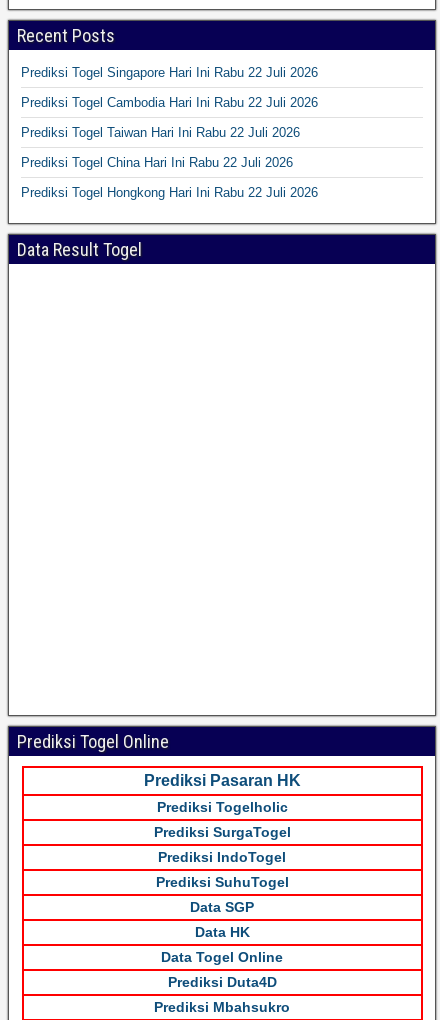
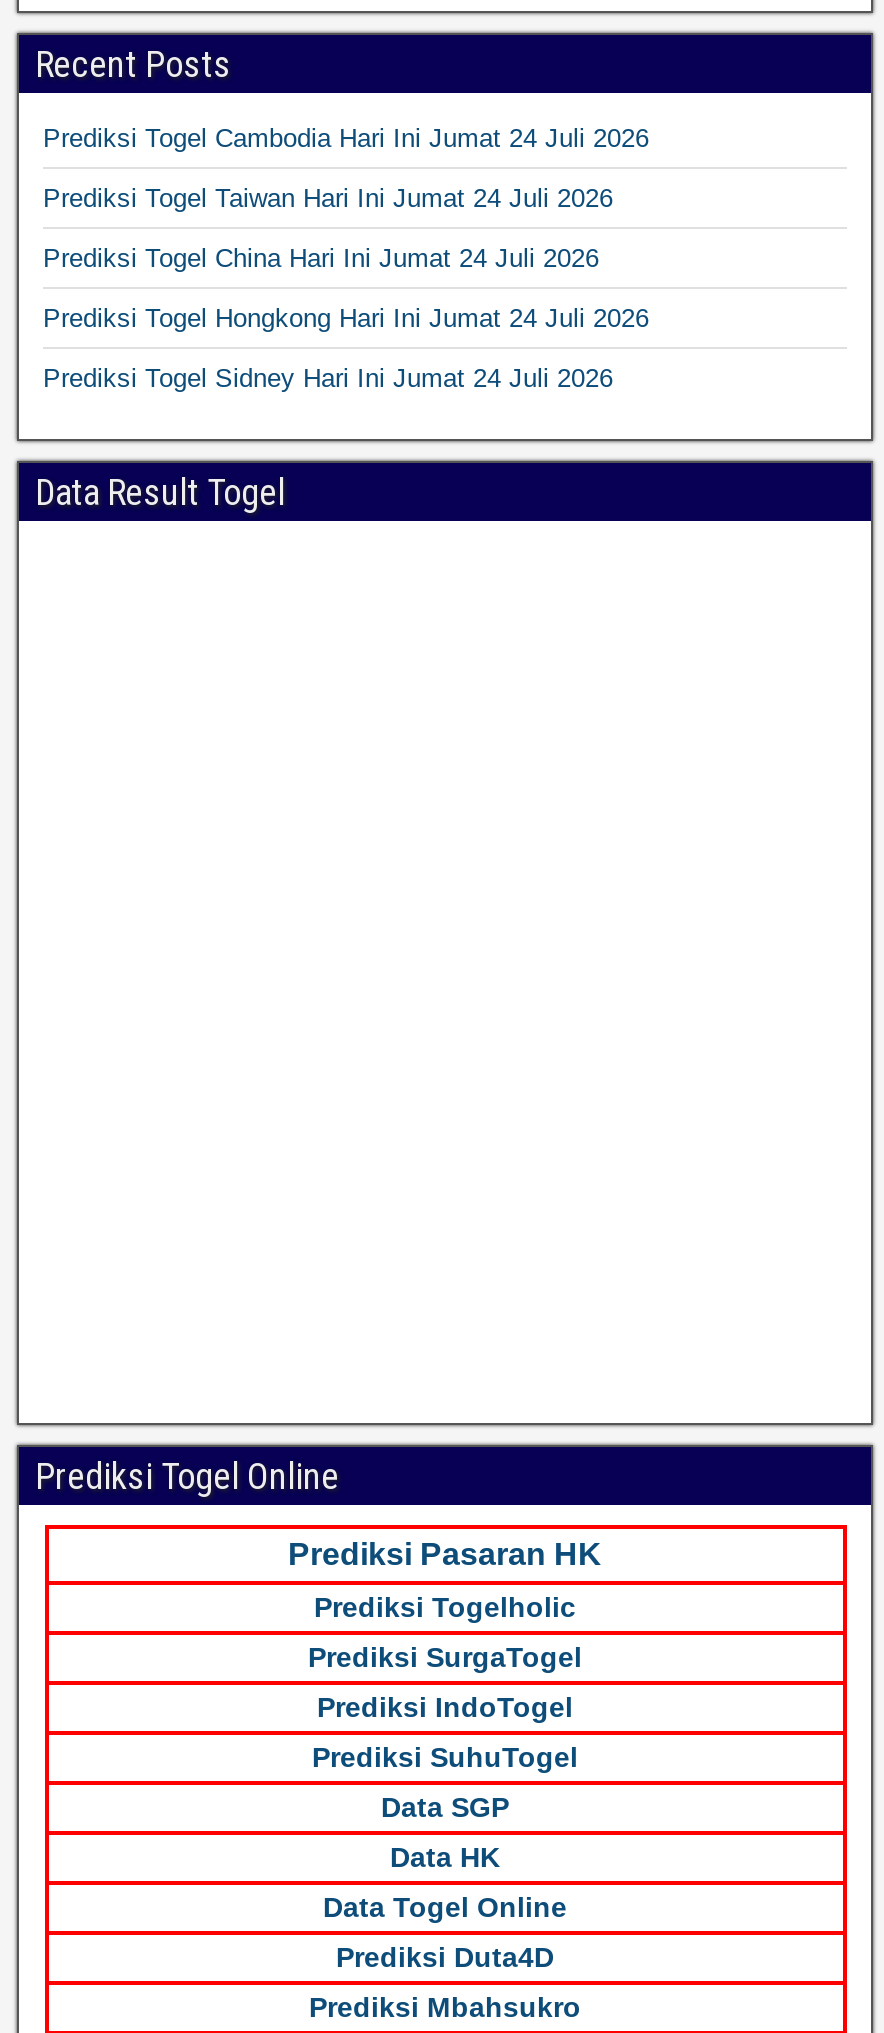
[21,65,318,80] Prediksi Togel Singapore Hari Ini Rabu 22 Juli 2026 -> [43,123,649,153] Prediksi Togel Cambodia Hari Ini Jumat 24 Juli 2026
[21,95,318,110] Prediksi Togel Cambodia Hari Ini Rabu 22 Juli 2026 -> [43,183,613,213] Prediksi Togel Taiwan Hari Ini Jumat 24 Juli 2026
[21,125,300,140] Prediksi Togel Taiwan Hari Ini Rabu 22 Juli 2026 -> [43,243,599,273] Prediksi Togel China Hari Ini Jumat 24 Juli 2026
[21,155,293,170] Prediksi Togel China Hari Ini Rabu 22 Juli 2026 -> [43,303,649,333] Prediksi Togel Hongkong Hari Ini Jumat 24 Juli 2026
[21,185,318,200] Prediksi Togel Hongkong Hari Ini Rabu 22 Juli 2026 -> [43,363,613,393] Prediksi Togel Sidney Hari Ini Jumat 24 Juli 2026

